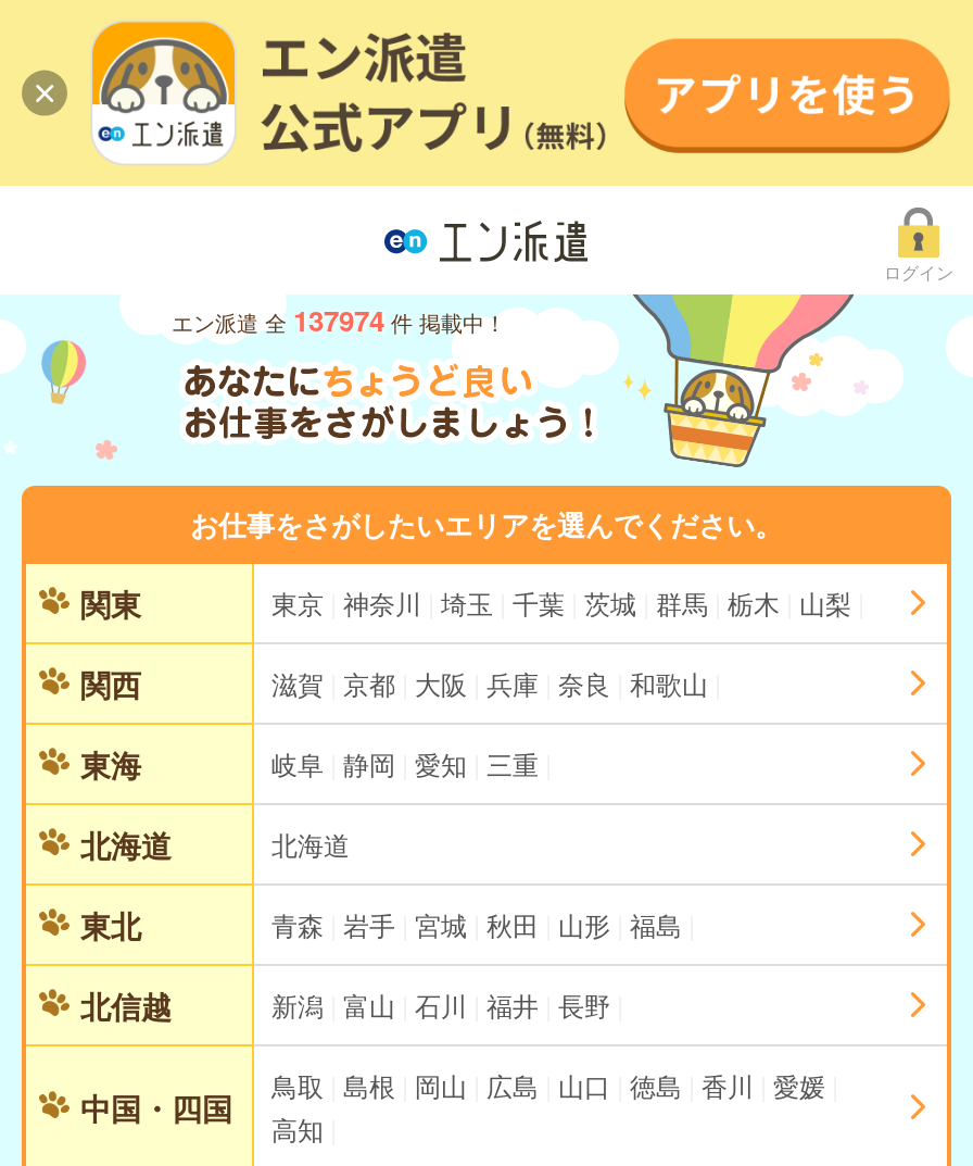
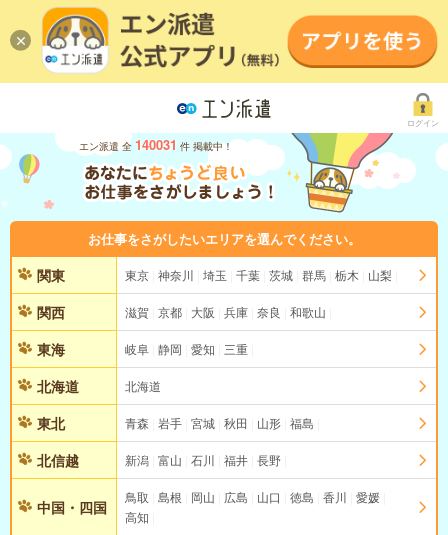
[172,300,506,341] エン派遣 全 137974 件 掲載中！ -> [79,135,233,154] エン派遣 全 140031 件 掲載中！

